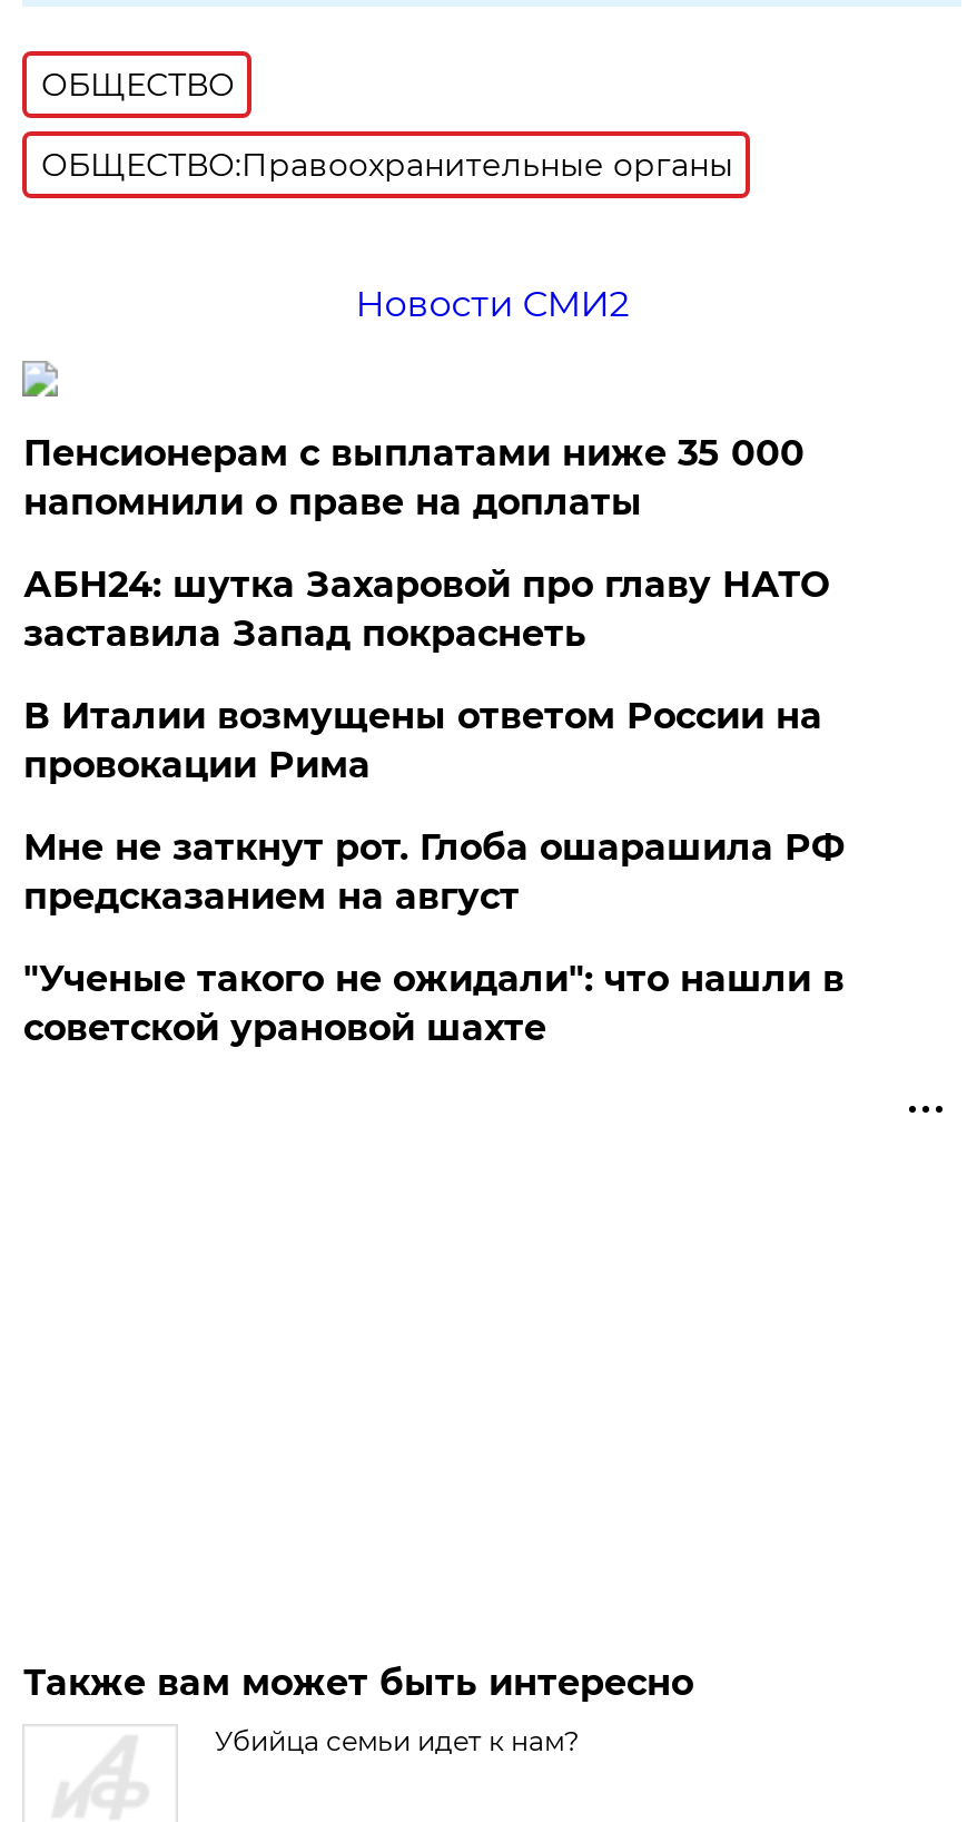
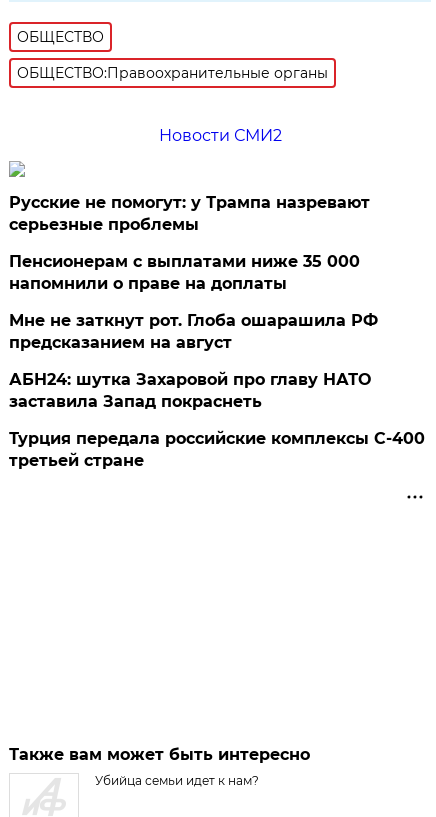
none -> [9,192,370,233] Русские не помогут: у Трампа назревают | серьезные проблемы
moved [23,431,804,522] -> [9,251,360,292]: Пенсионерам с выплатами ниже 35 000 | напомнили о праве на доплаты
moved [23,562,829,654] -> [9,369,371,410]: АБН24: шутка Захаровой про главу НАТО | заставила Запад покраснеть
[23,694,822,785] В Италии возмущены ответом России на | провокации Рима -> none
moved [23,825,844,917] -> [9,310,378,351]: Мне не заткнут рот. Глоба ошарашила РФ | предсказанием на август
[23,957,844,1048] "Ученые такого не ожидали": что нашли в | советской урановой шахте -> [9,428,425,469] Турция передала российские комплексы С-400 | третьей стране

